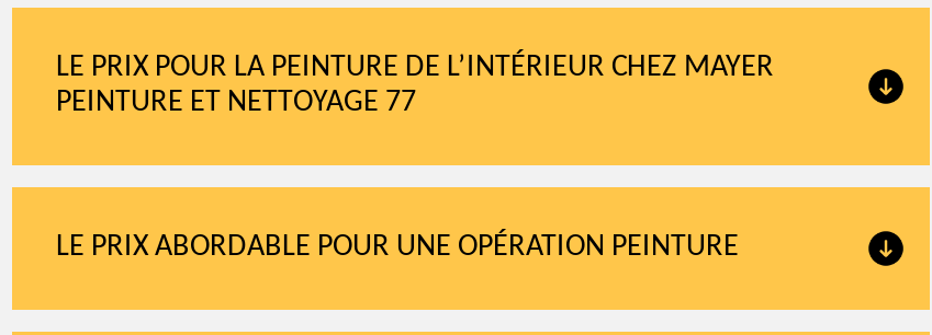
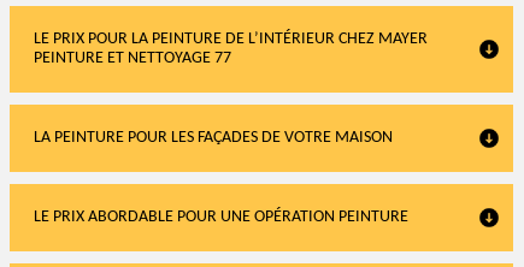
none -> [34,129,393,147] LA PEINTURE POUR LES FAÇADES DE VOTRE MAISON

